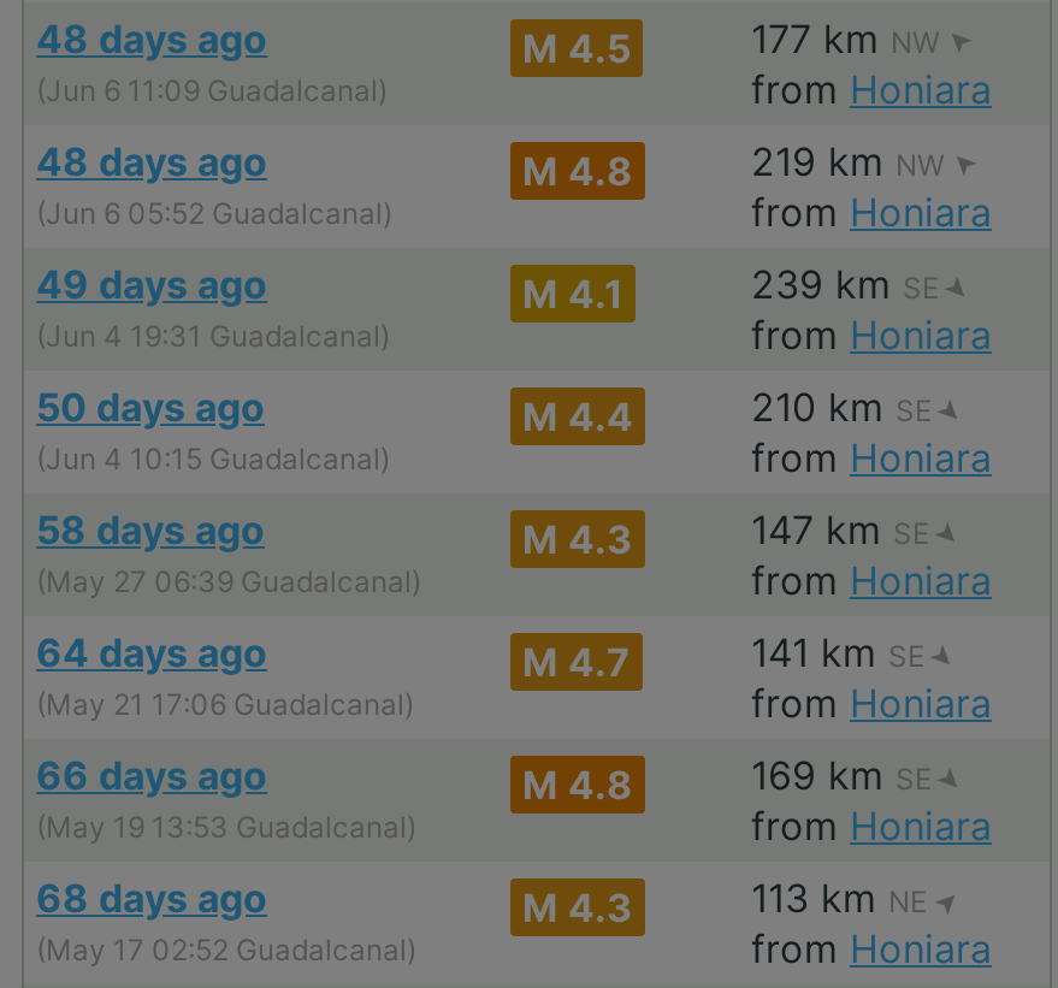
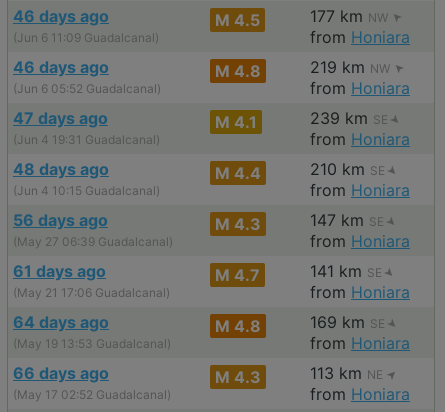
[36,15,267,64] 48 days ago -> [13,6,109,26] 46 days ago
[36,138,267,186] 48 days ago -> [13,57,109,77] 46 days ago
[36,261,267,309] 49 days ago -> [13,108,108,128] 47 days ago
[36,384,265,432] 50 days ago -> [13,159,109,179] 48 days ago
[36,506,265,555] 58 days ago -> [13,210,108,230] 56 days ago
[36,629,267,677] 64 days ago -> [13,261,106,281] 61 days ago
[36,752,267,800] 66 days ago -> [13,312,109,332] 64 days ago
[36,875,267,923] 68 days ago -> [13,363,109,383] 66 days ago

